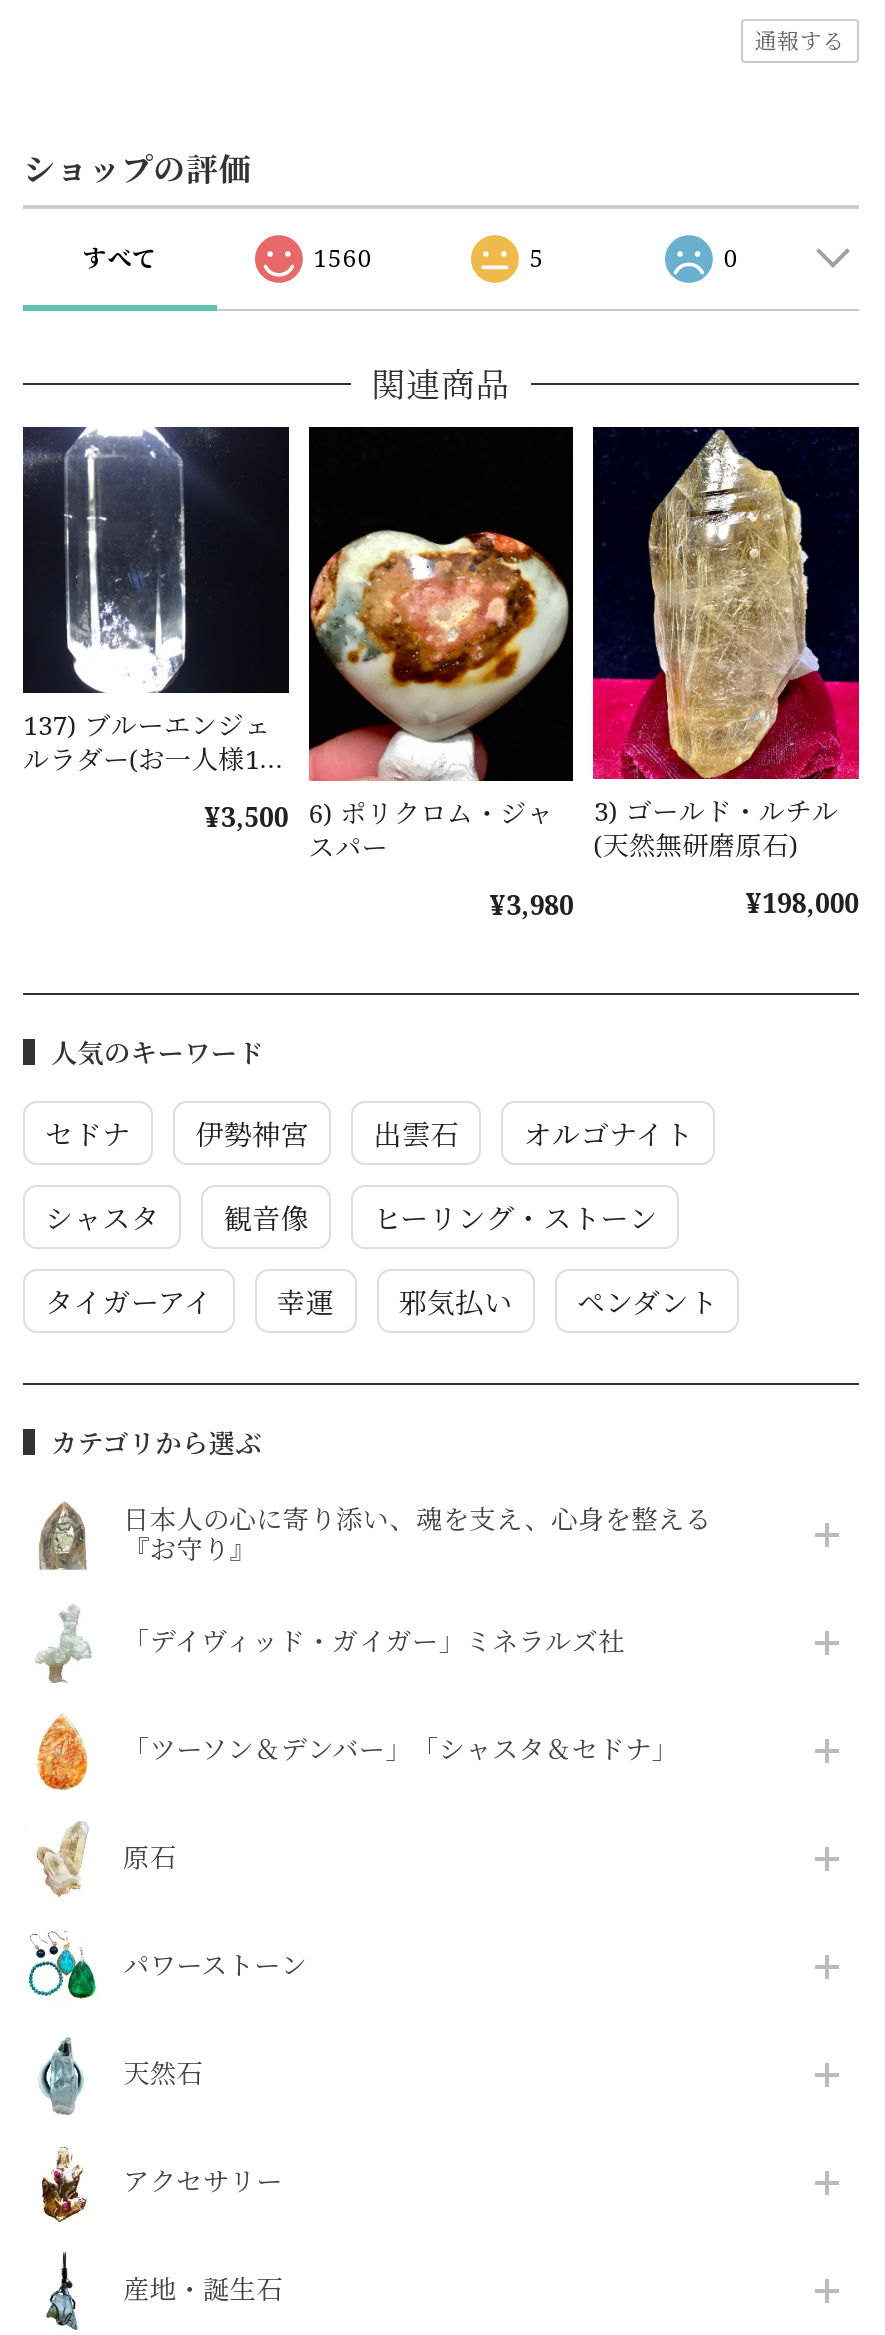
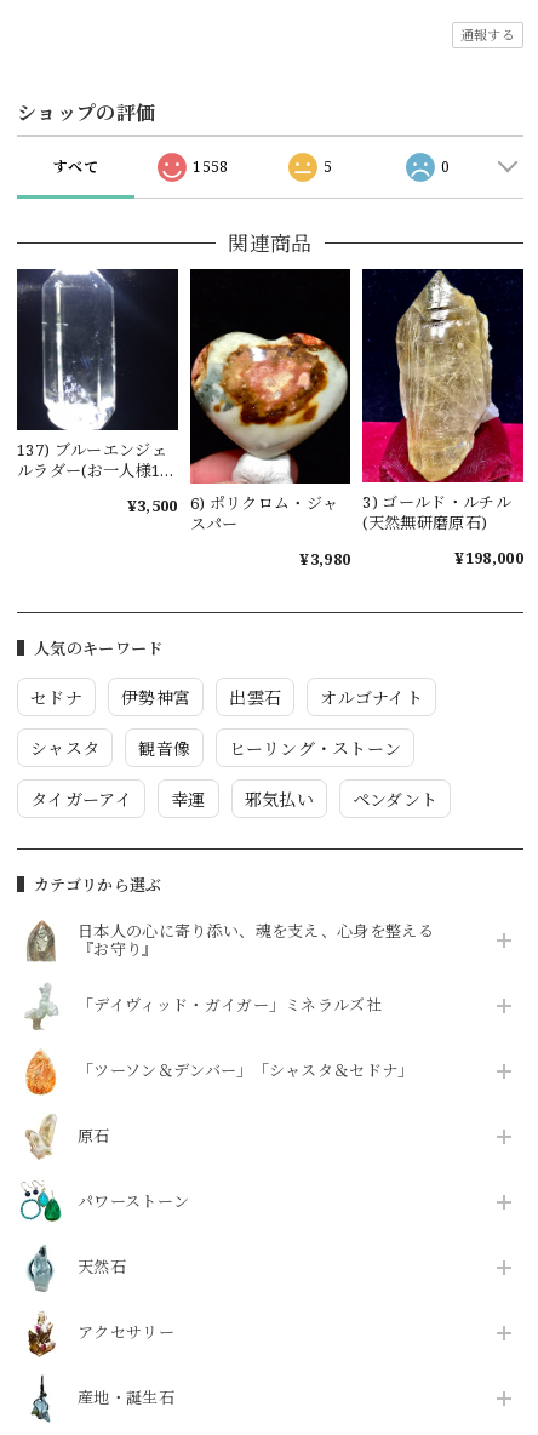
[314,240,372,274] 1560 -> [193,156,229,176] 1558

